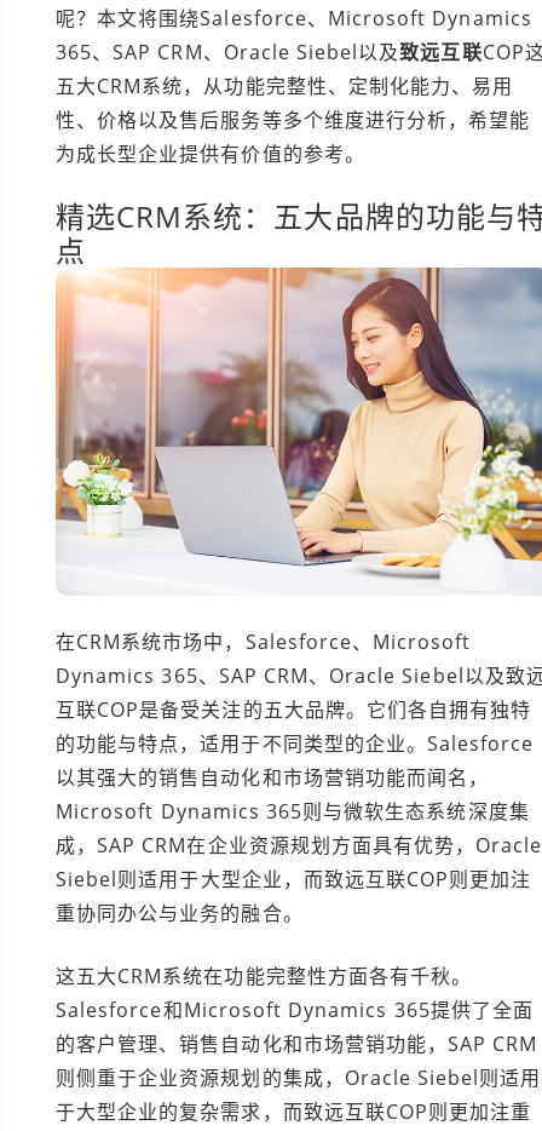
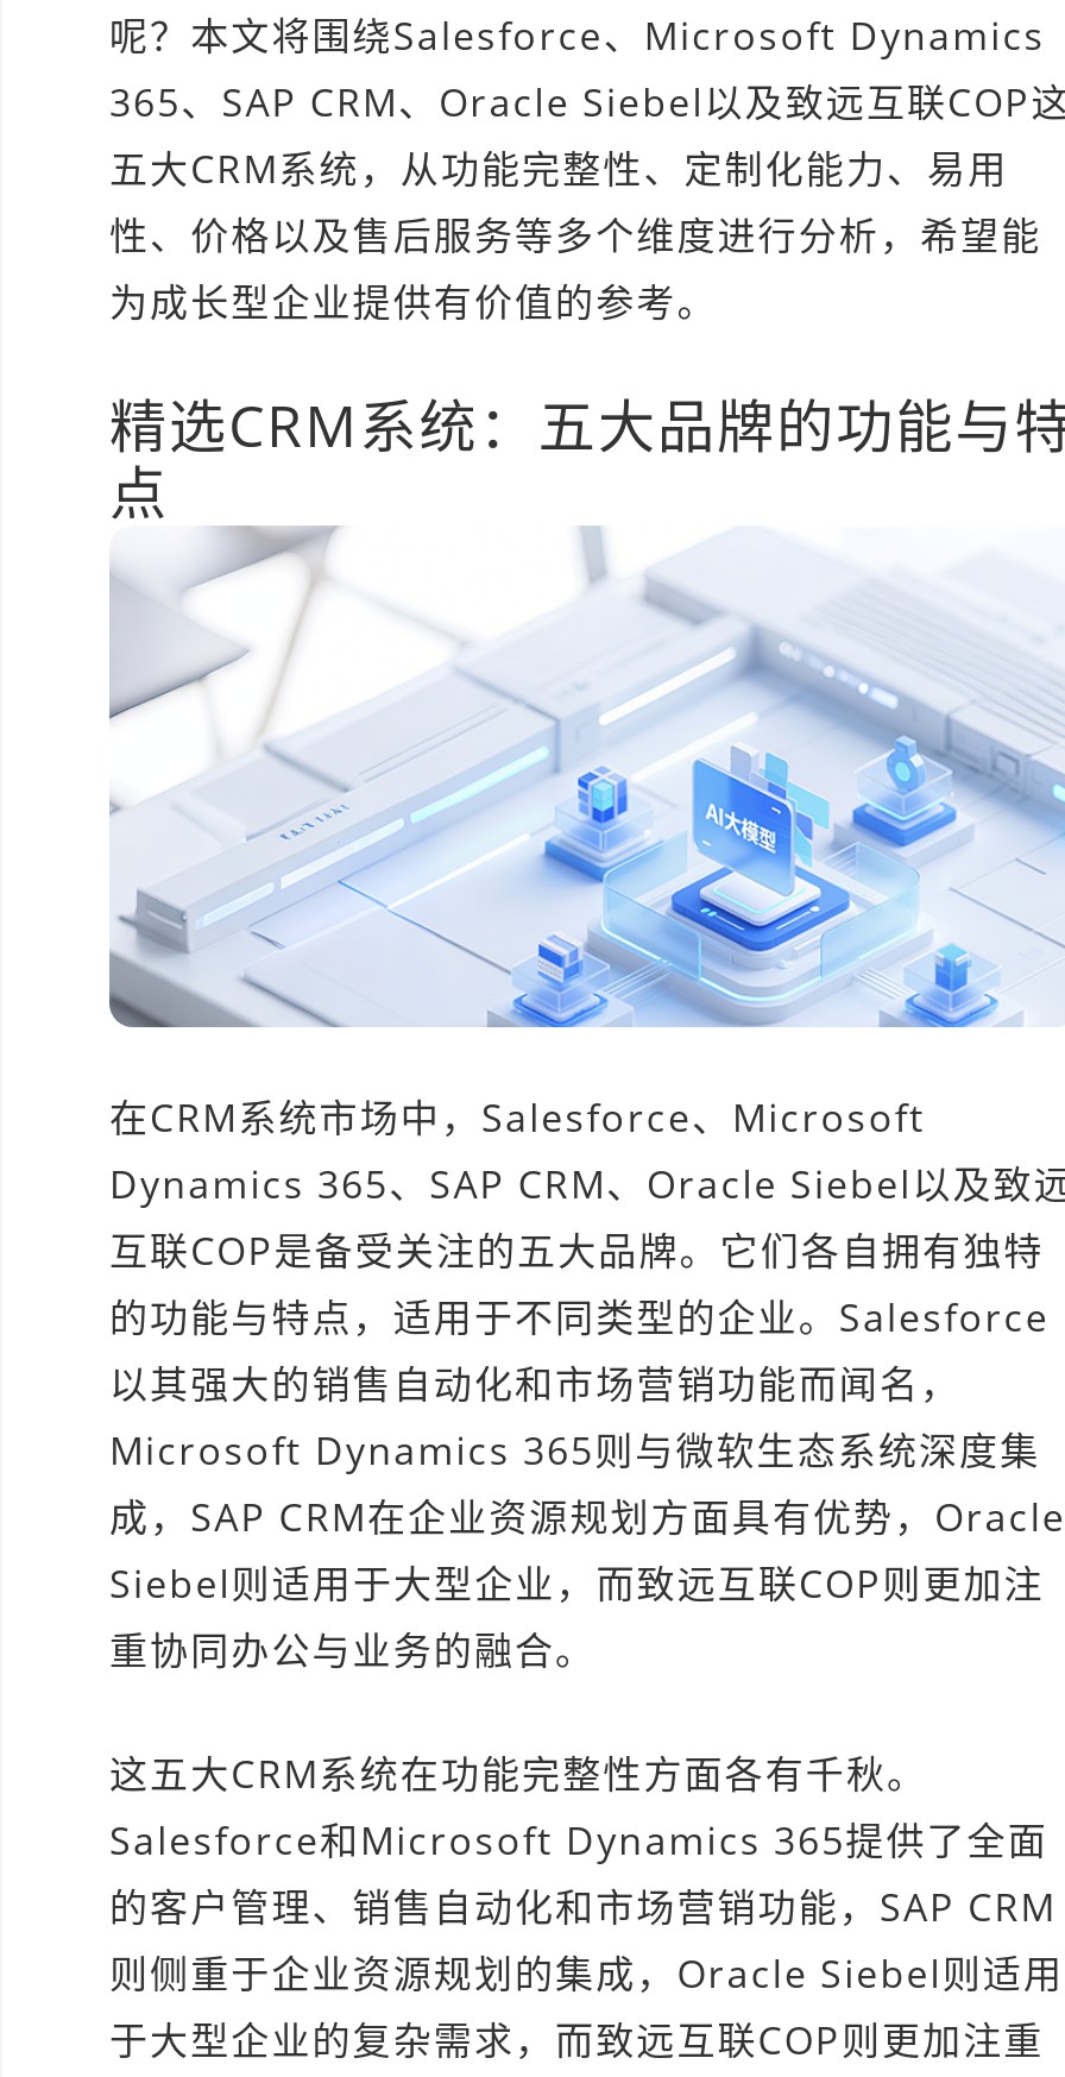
[54,266,538,595] [image] -> [107,523,1058,1030] [image]

